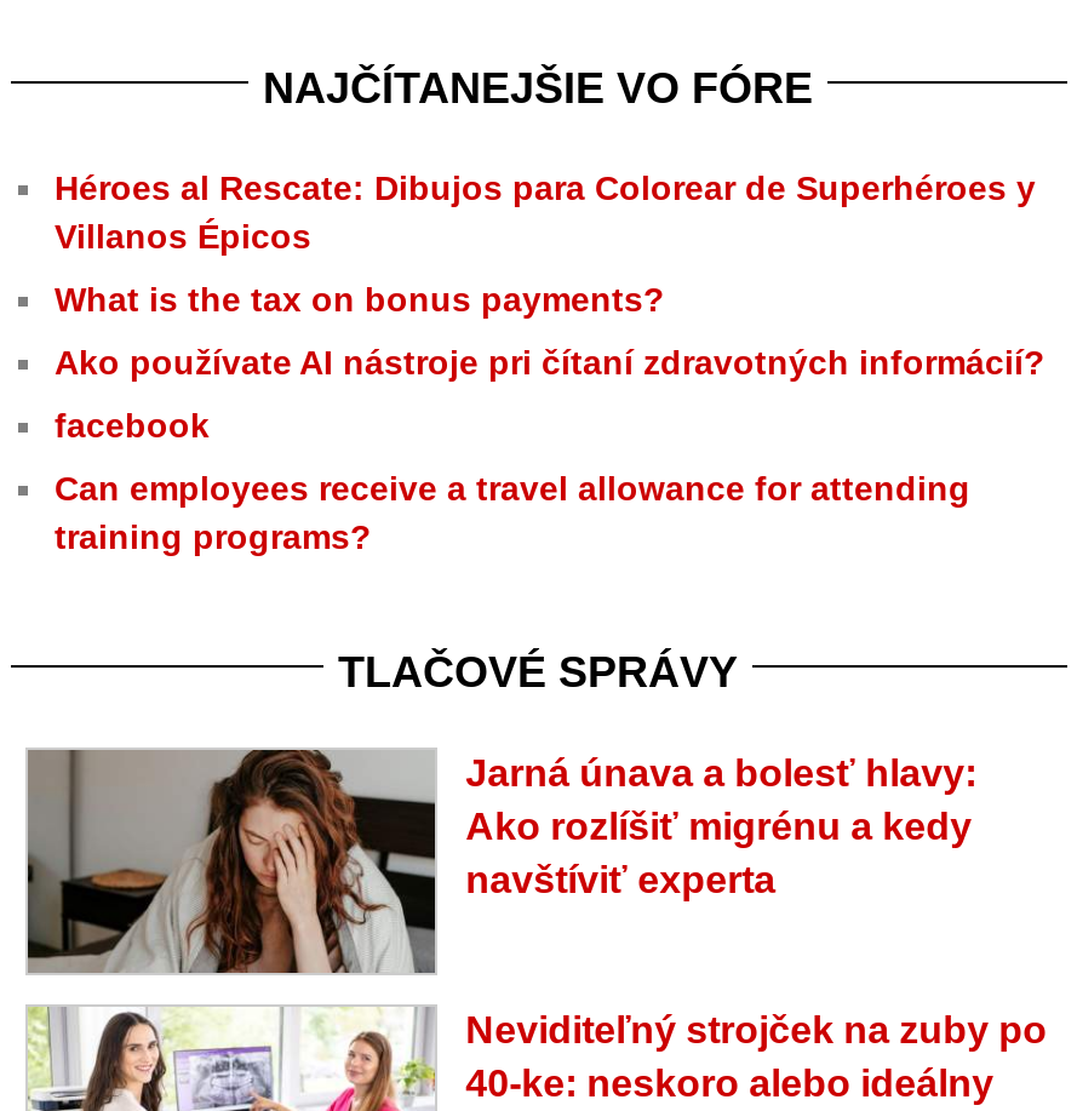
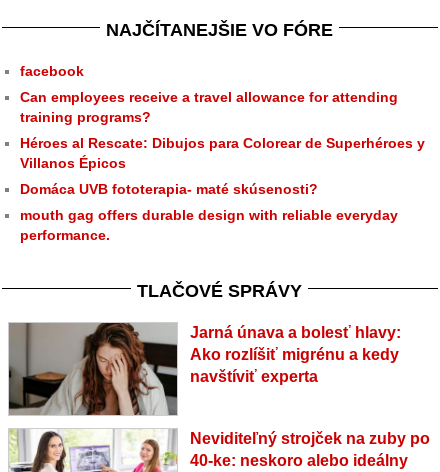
moved [55,168,1036,255] -> [20,135,425,171]: Héroes al Rescate: Dibujos para Colorear de Superhéroes y | Villanos Épicos
[55,280,1046,381] What is the tax on bonus payments? | Ako používate AI nástroje pri čítaní zdravotných informácií? -> none
moved [55,406,970,556] -> [20,63,398,125]: facebook | Can employees receive a travel allowance for attending | training programs?
none -> [20,181,398,243] Domáca UVB fototerapia- maté skúsenosti? | mouth gag offers durable design with reliable everyday | performance.

